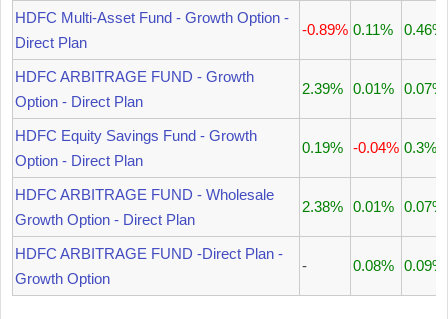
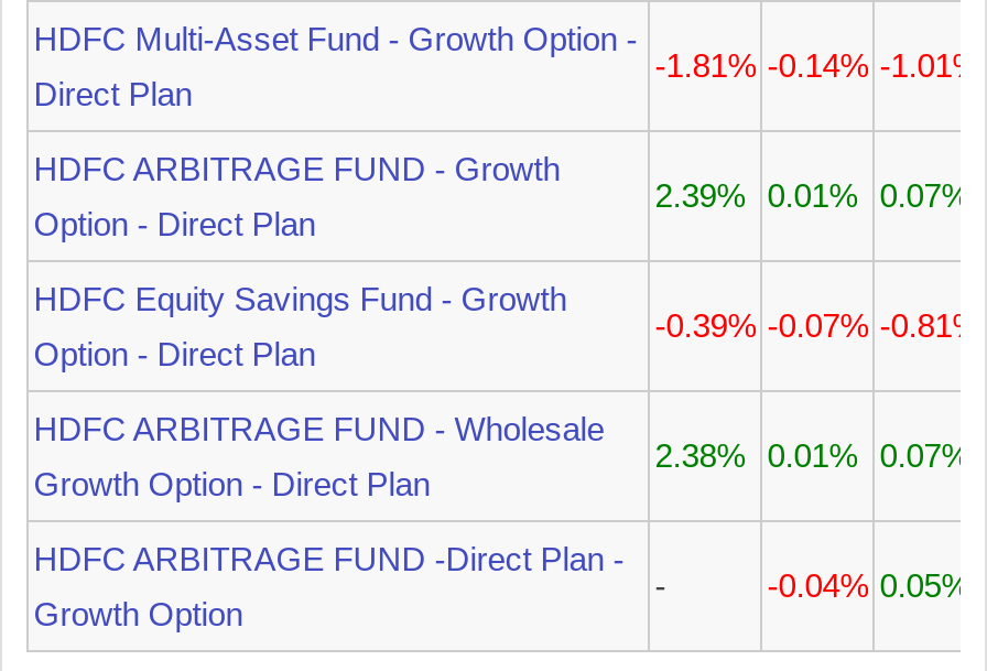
[302,21,445,38] -0.89% 0.11% | 0.46% -> [655,46,981,84] -1.81% -0.14% -1.01%
[302,139,437,156] 0.19% -0.04% 0.3% -> [655,307,981,344] -0.39% -0.07% -0.81%
[353,257,445,274] 0.08% 0.09% -> [767,567,970,604] -0.04% 0.05%

